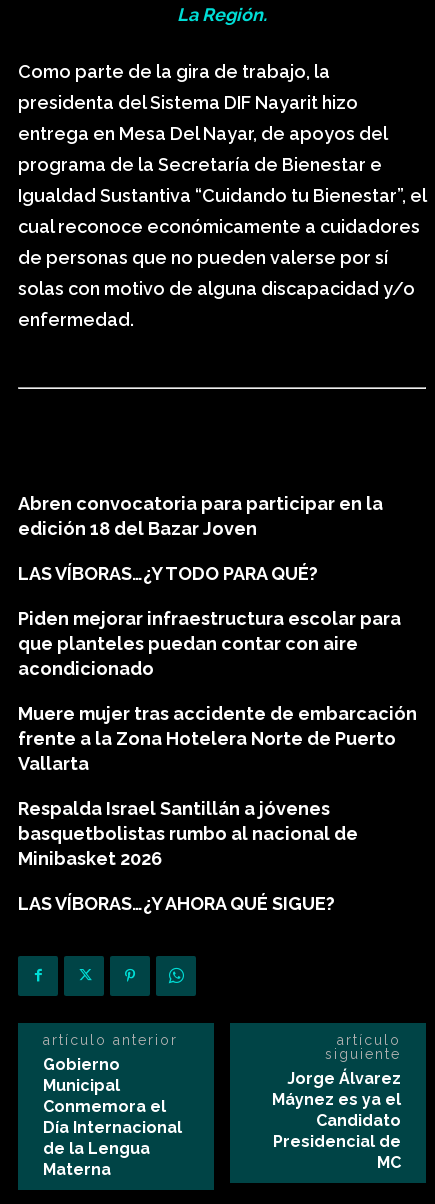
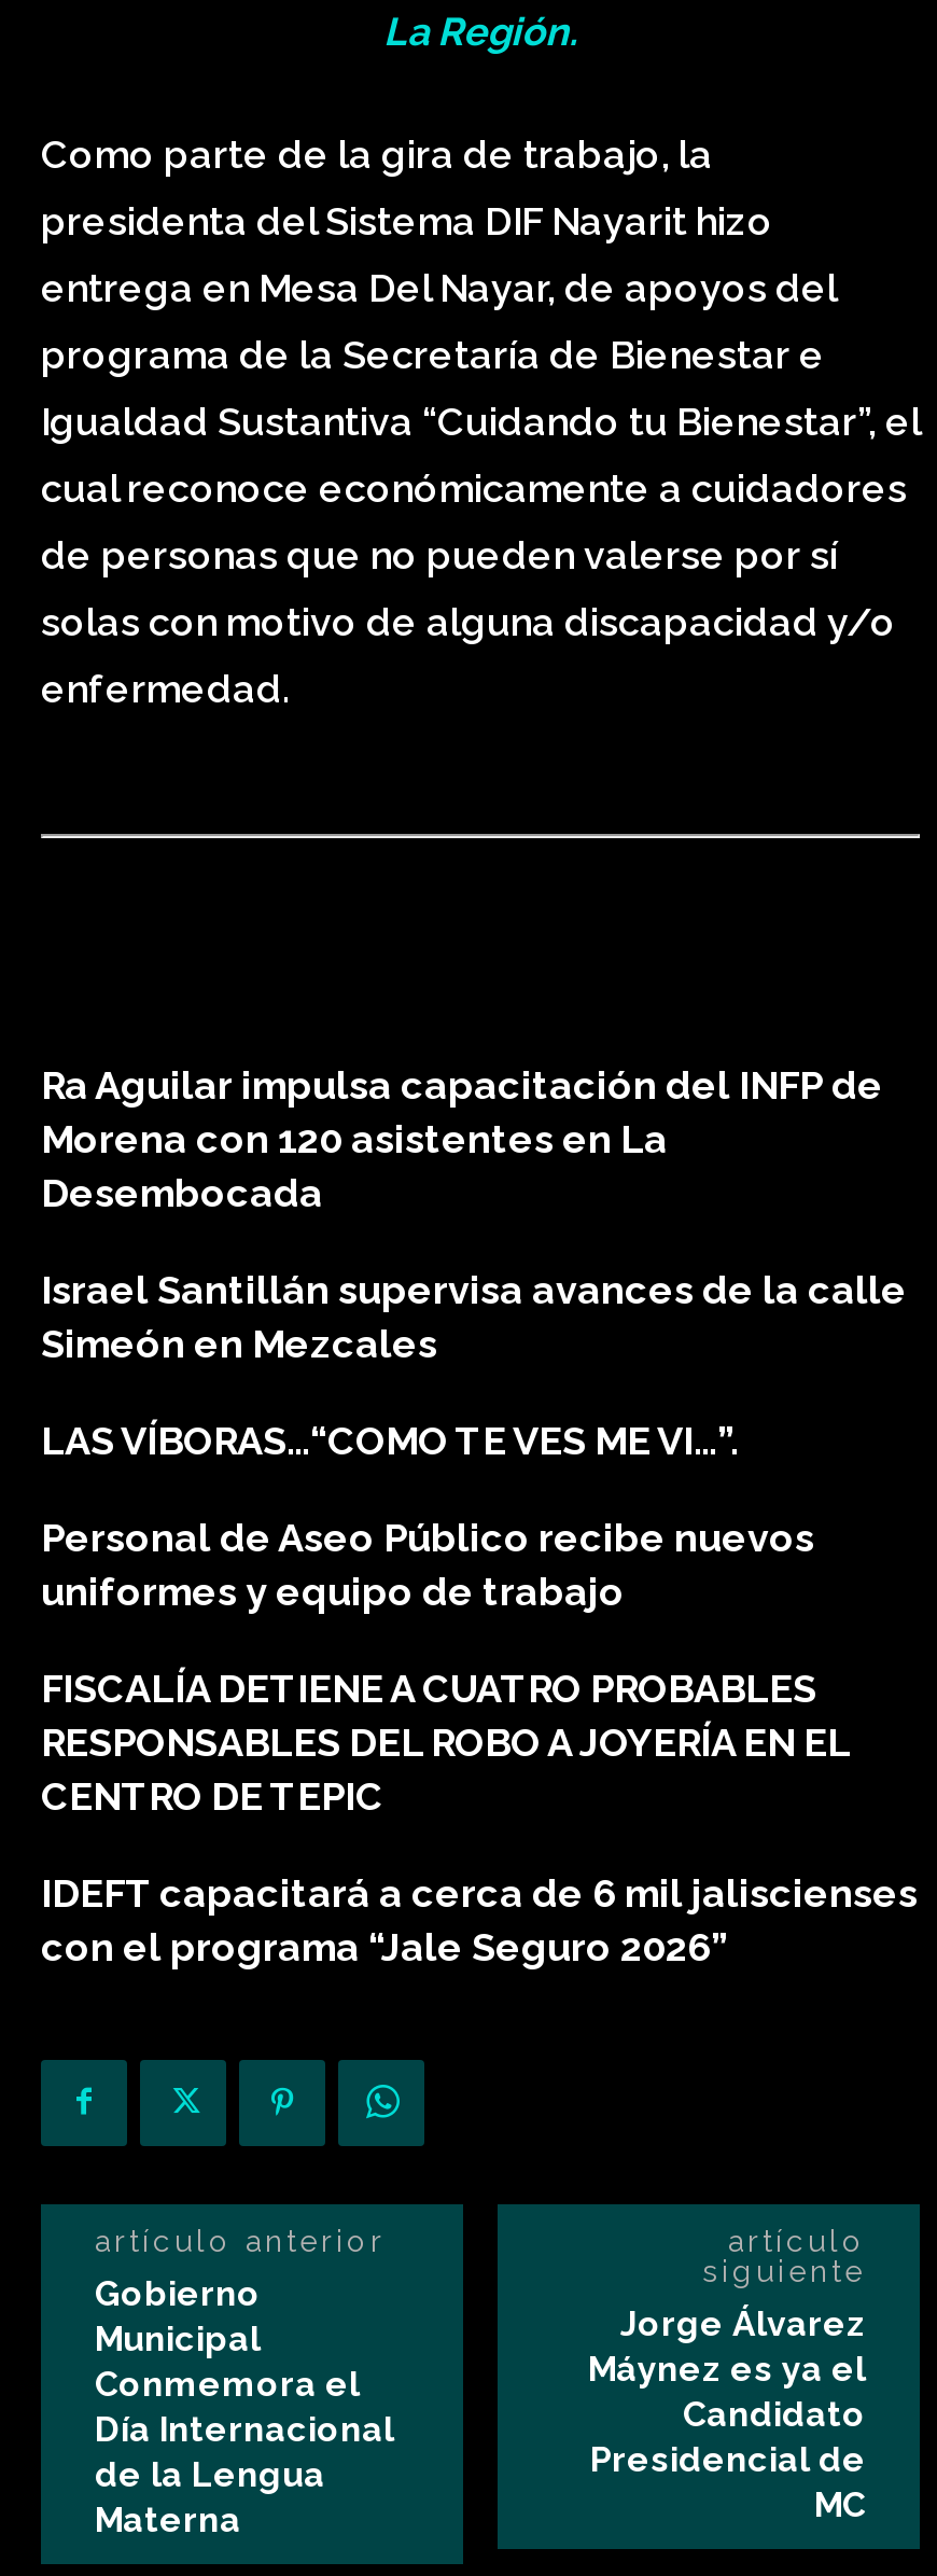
[18,493,383,539] Abren convocatoria para participar en la | edición 18 del Bazar Joven -> [41,1063,883,1216] Ra Aguilar impulsa capacitación del INFP de | Morena con 120 asistentes en La | Desembocada
[18,563,318,584] LAS VÍBORAS…¿Y TODO PARA QUÉ? -> [41,1268,907,1367] Israel Santillán supervisa avances de la calle | Simeón en Mezcales
[18,608,401,679] Piden mejorar infraestructura escolar para | que planteles puedan contar con aire | acondicionado -> [41,1419,739,1464] LAS VÍBORAS…“COMO TE VES ME VI…”.
[18,703,417,774] Muere mujer tras accidente de embarcación | frente a la Zona Hotelera Norte de Puerto | Vallarta -> [41,1516,814,1615] Personal de Aseo Público recibe nuevos | uniformes y equipo de trabajo
[18,798,358,869] Respalda Israel Santillán a jóvenes | basquetbolistas rumbo al nacional de | Minibasket 2026 -> [41,1667,851,1820] FISCALÍA DETIENE A CUATRO PROBABLES | RESPONSABLES DEL ROBO A JOYERÍA EN EL | CENTRO DE TEPIC
[18,893,335,914] LAS VÍBORAS…¿Y AHORA QUÉ SIGUE? -> [41,1871,918,1971] IDEFT capacitará a cerca de 6 mil jaliscienses | con el programa “Jale Seguro 2026”

